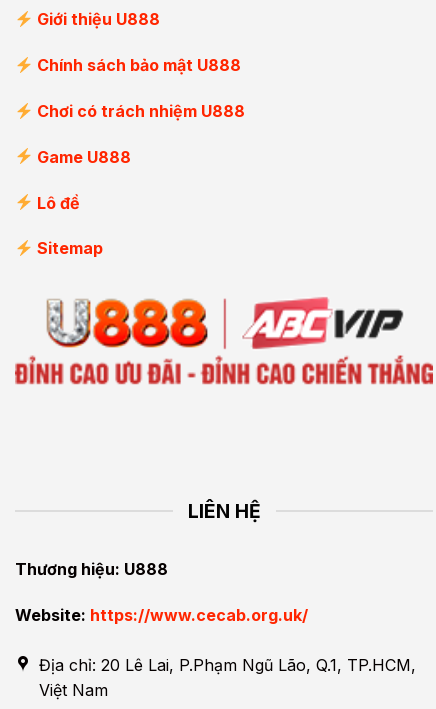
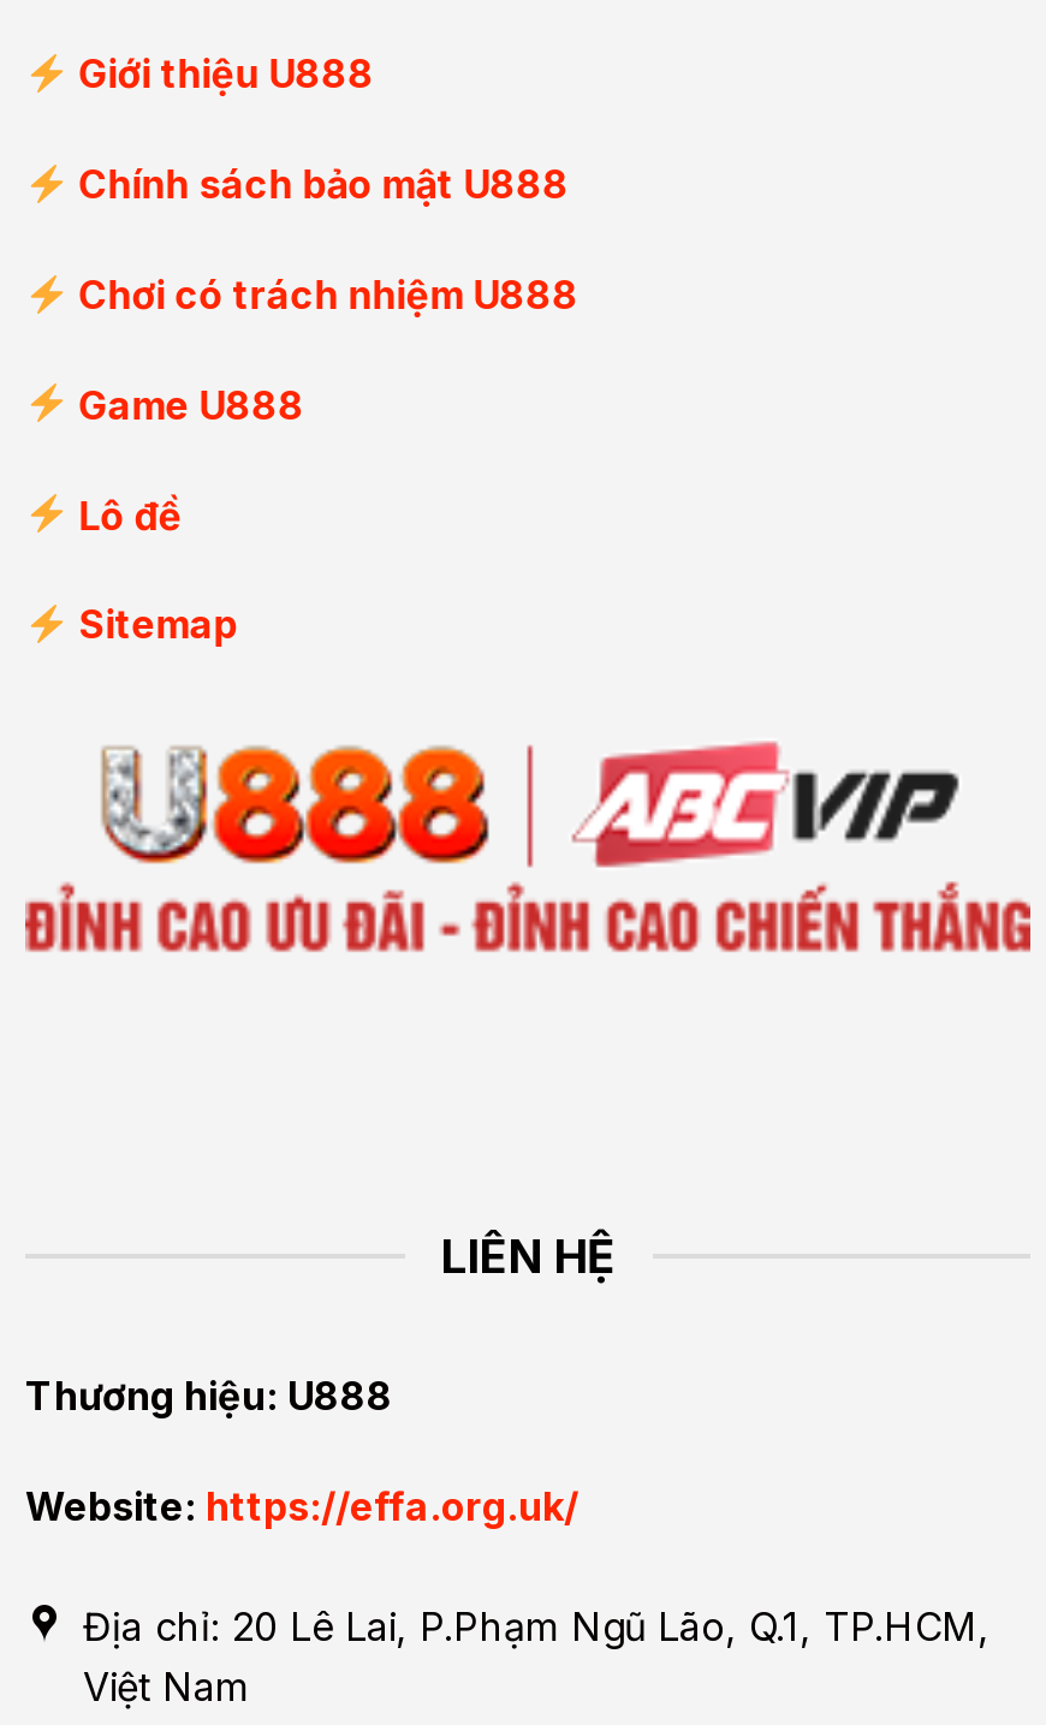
[15,605,308,625] Website: https://www.cecab.org.uk/ -> [25,1481,578,1529] Website: https://effa.org.uk/

